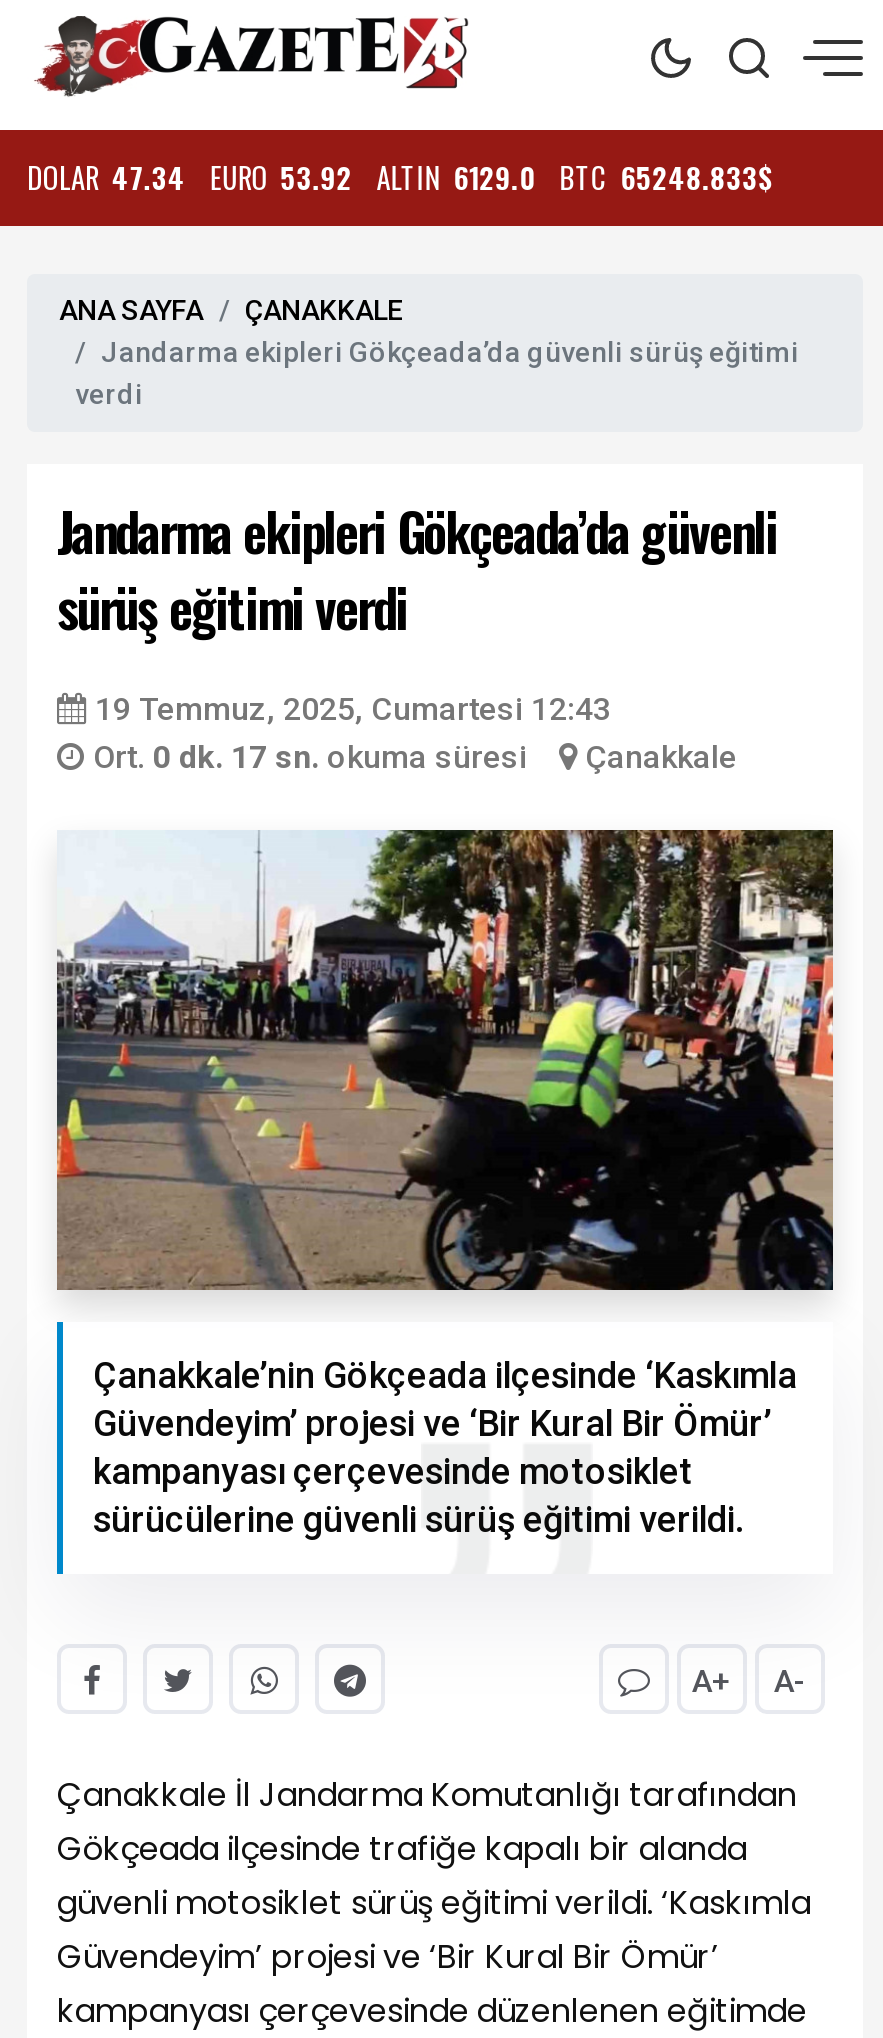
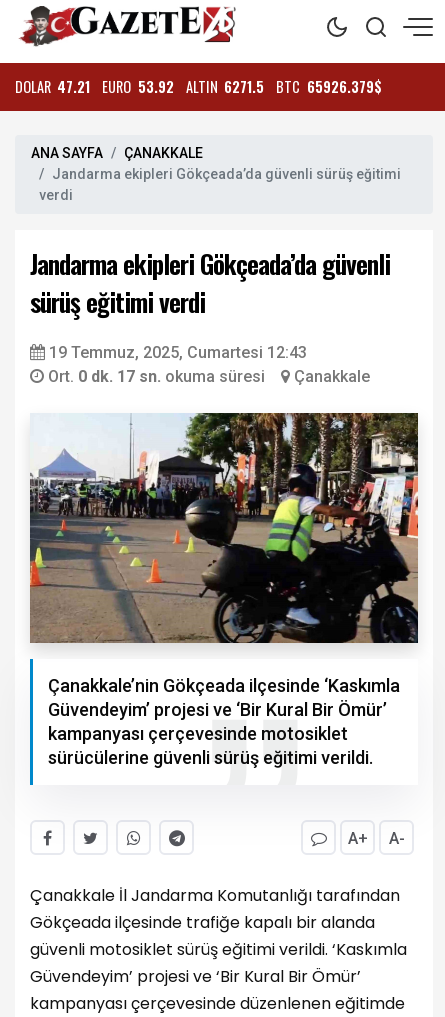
[27,156,774,198] DOLAR 47.34 EURO 53.92 ALTIN 6129.0 BTC 65248.833$ -> [15,76,382,97] DOLAR 47.21 EURO 53.92 ALTIN 6271.5 BTC 65926.379$

